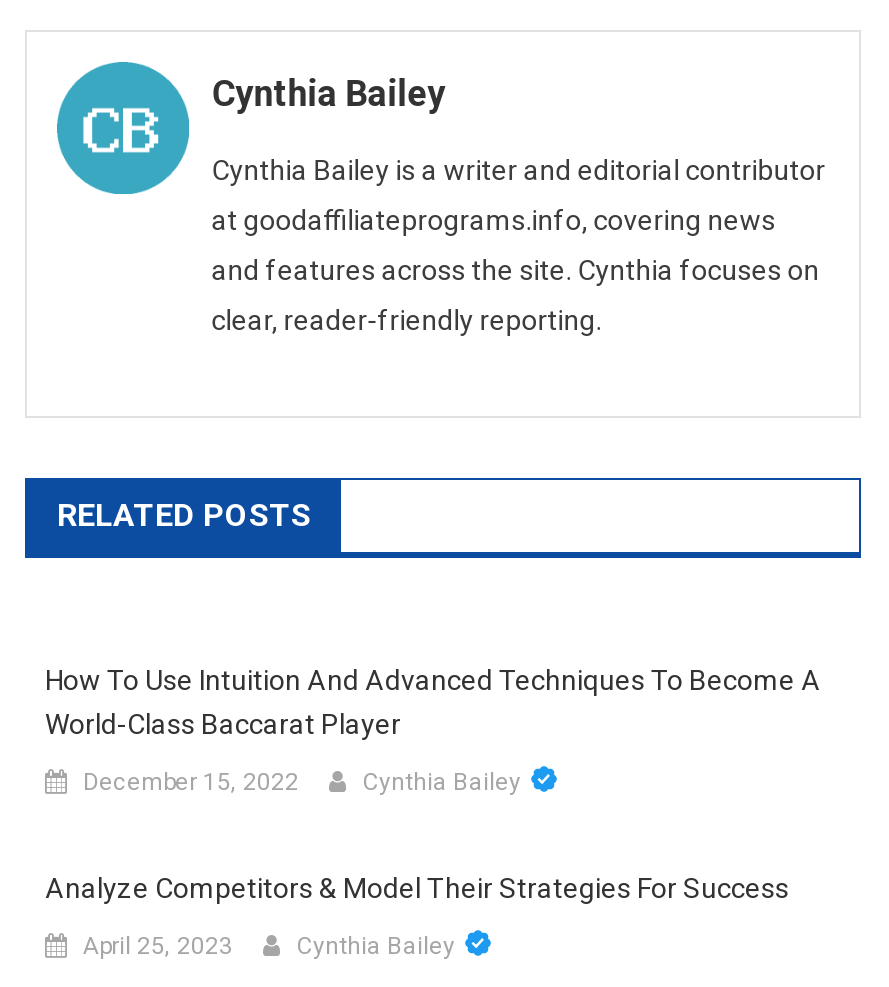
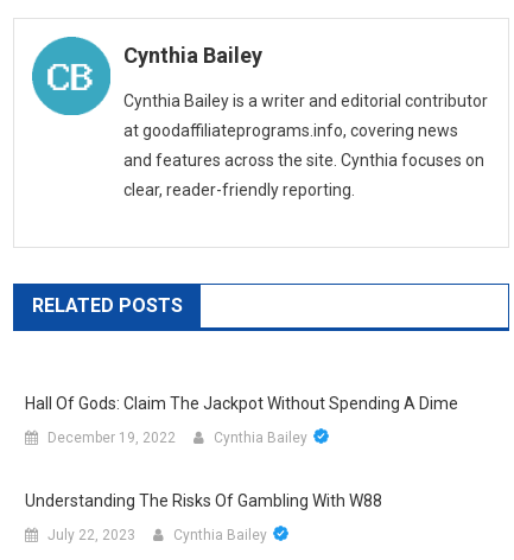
[45,664,821,740] How To Use Intuition And Advanced Techniques To Become A | World-Class Baccarat Player -> [25,394,458,413] Hall Of Gods: Claim The Jackpot Without Spending A Dime
[83,768,299,796] December 15, 2022 -> [47,429,176,446] December 19, 2022
[45,872,789,904] Analyze Competitors & Model Their Strategies For Success -> [25,491,382,510] Understanding The Risks Of Gambling With W88
[83,932,233,960] April 25, 2023 -> [47,527,135,543] July 22, 2023

